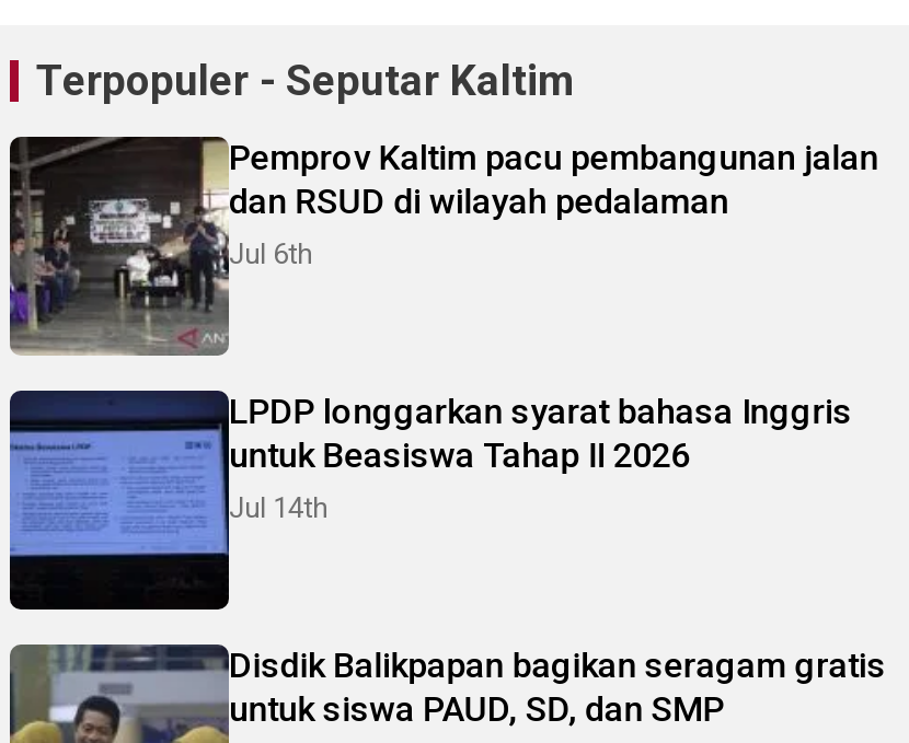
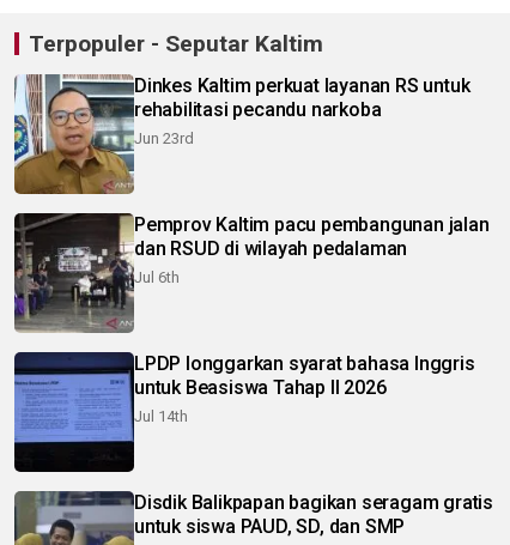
none -> [13,73,470,194] [image] | Dinkes Kaltim perkuat layanan RS untuk | rehabilitasi pecandu narkoba | Jun 23rd

